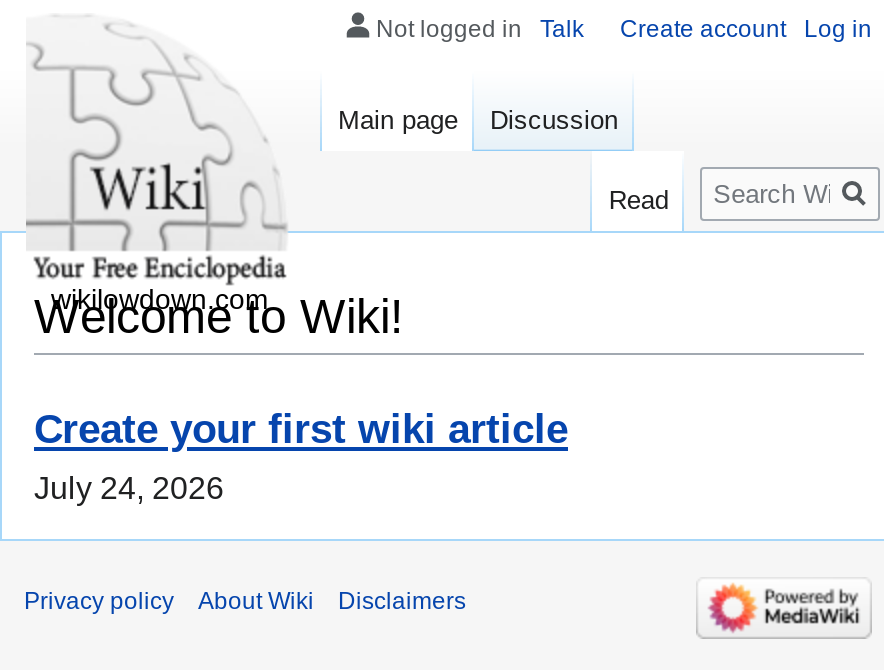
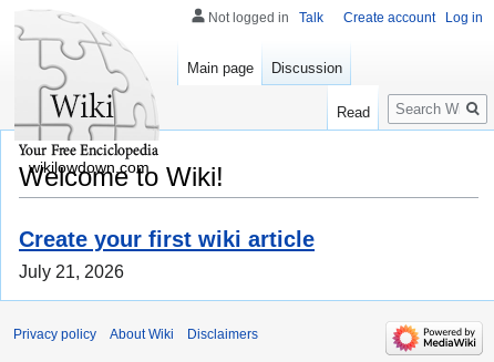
[34,472,224,506] July 24, 2026 -> [19,263,124,282] July 21, 2026

